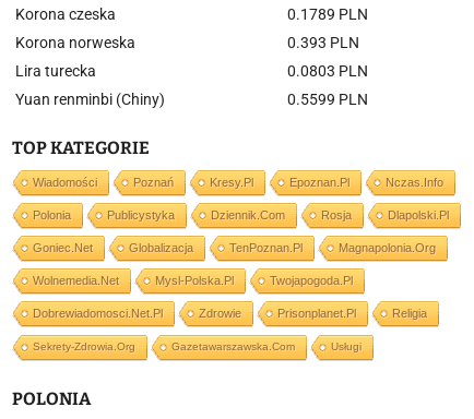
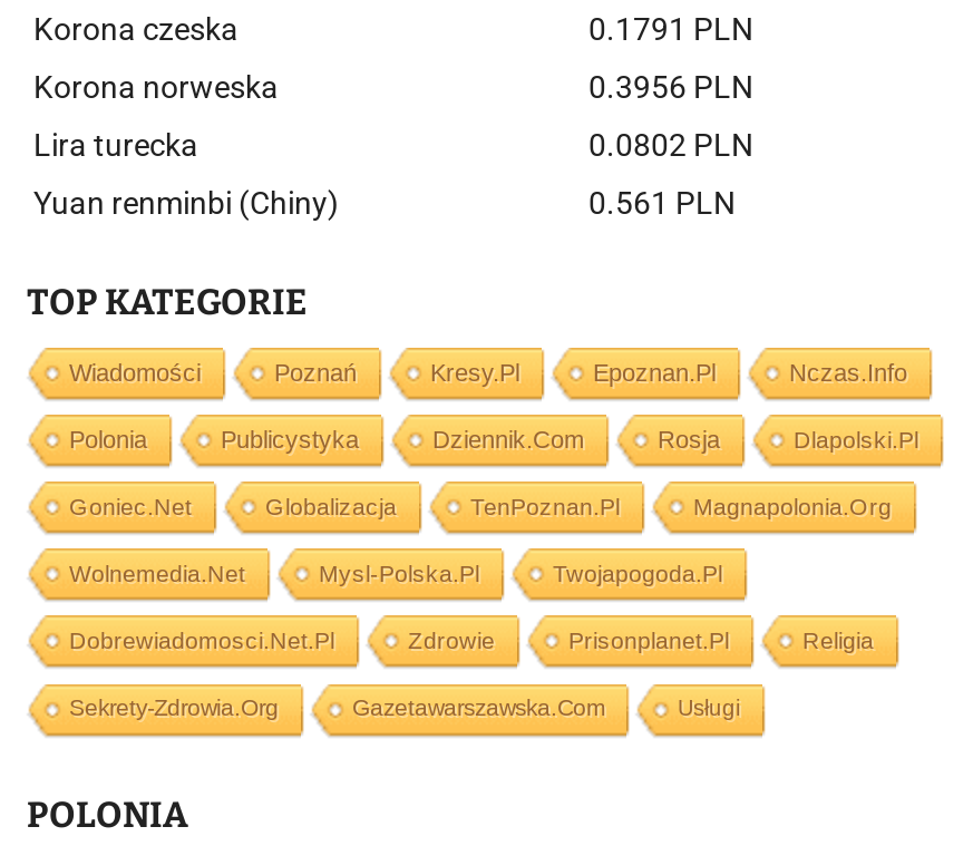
[287,5,368,23] 0.1789 PLN -> [588,11,753,47] 0.1791 PLN
[287,34,359,51] 0.393 PLN -> [588,69,753,105] 0.3956 PLN
[287,62,368,80] 0.0803 PLN -> [588,127,753,163] 0.0802 PLN
[287,91,368,108] 0.5599 PLN -> [588,185,736,221] 0.561 PLN

